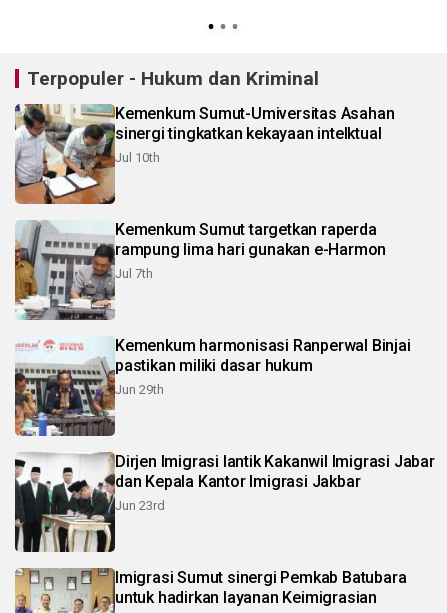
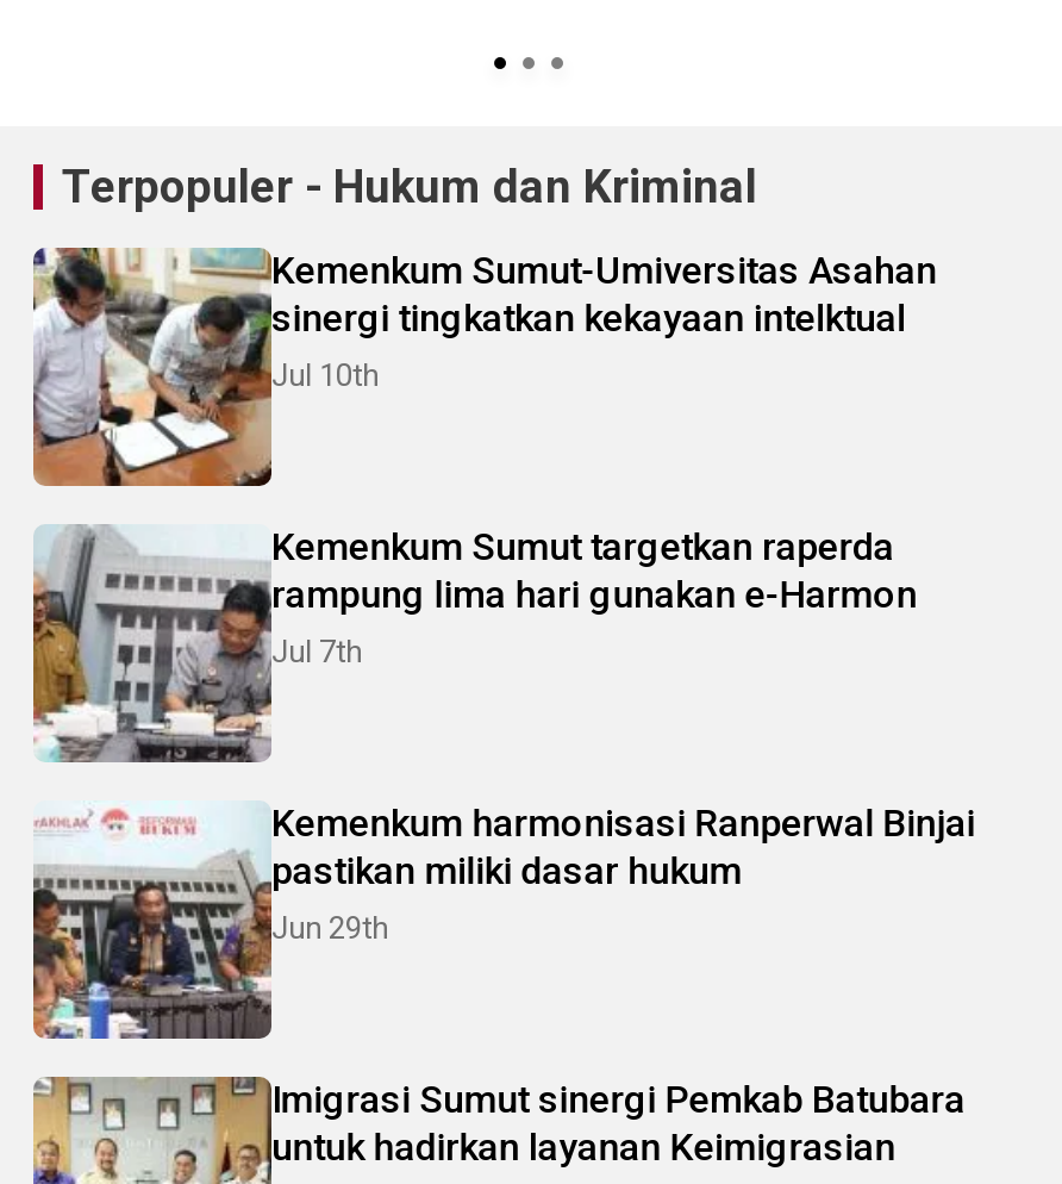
[14,452,435,553] [image] | Dirjen Imigrasi lantik Kakanwil Imigrasi Jabar | dan Kepala Kantor Imigrasi Jakbar | Jun 23rd -> none

